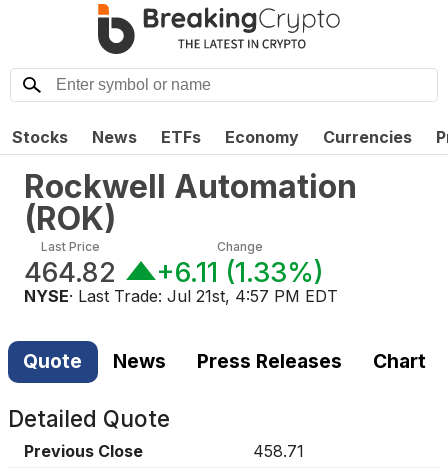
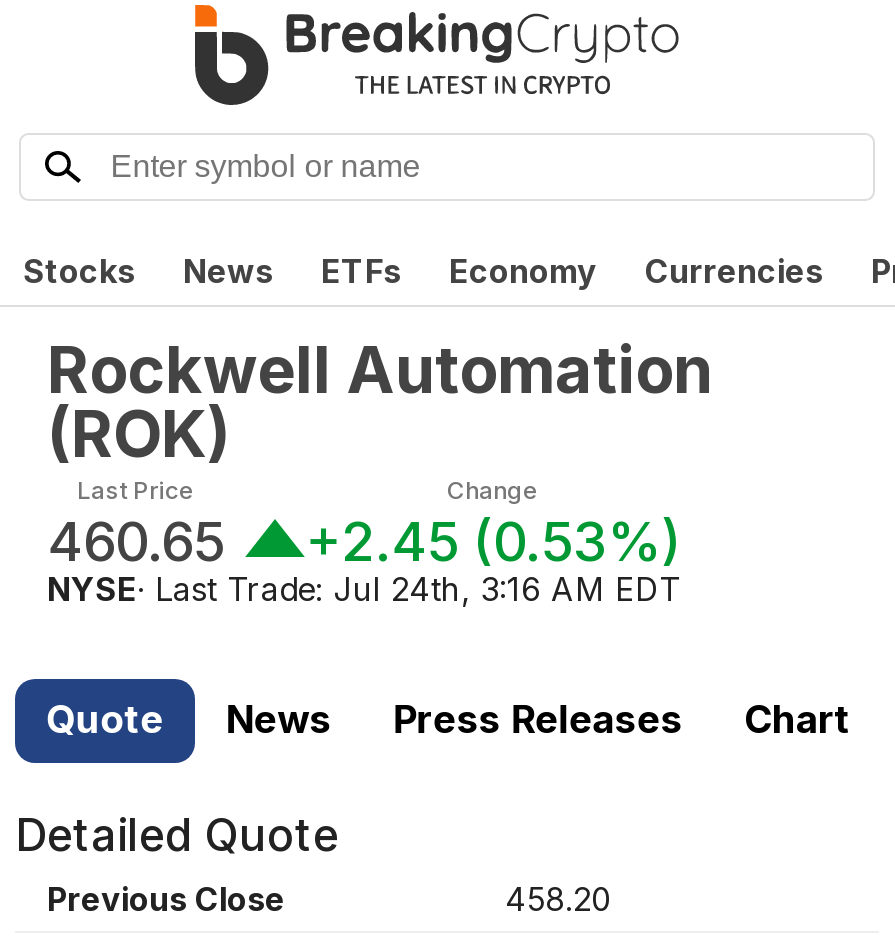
[24,256,116,289] 464.82 -> [47,508,225,574] 460.65
[156,256,324,289] +6.11 (1.33%) -> [305,508,681,574] +2.45 (0.53%)
[24,286,338,306] NYSE · Last Trade: Jul 21st, 4:57 PM EDT -> [47,568,681,608] NYSE · Last Trade: Jul 24th, 3:16 AM EDT
[253,441,304,461] 458.71 -> [505,879,611,919] 458.20

